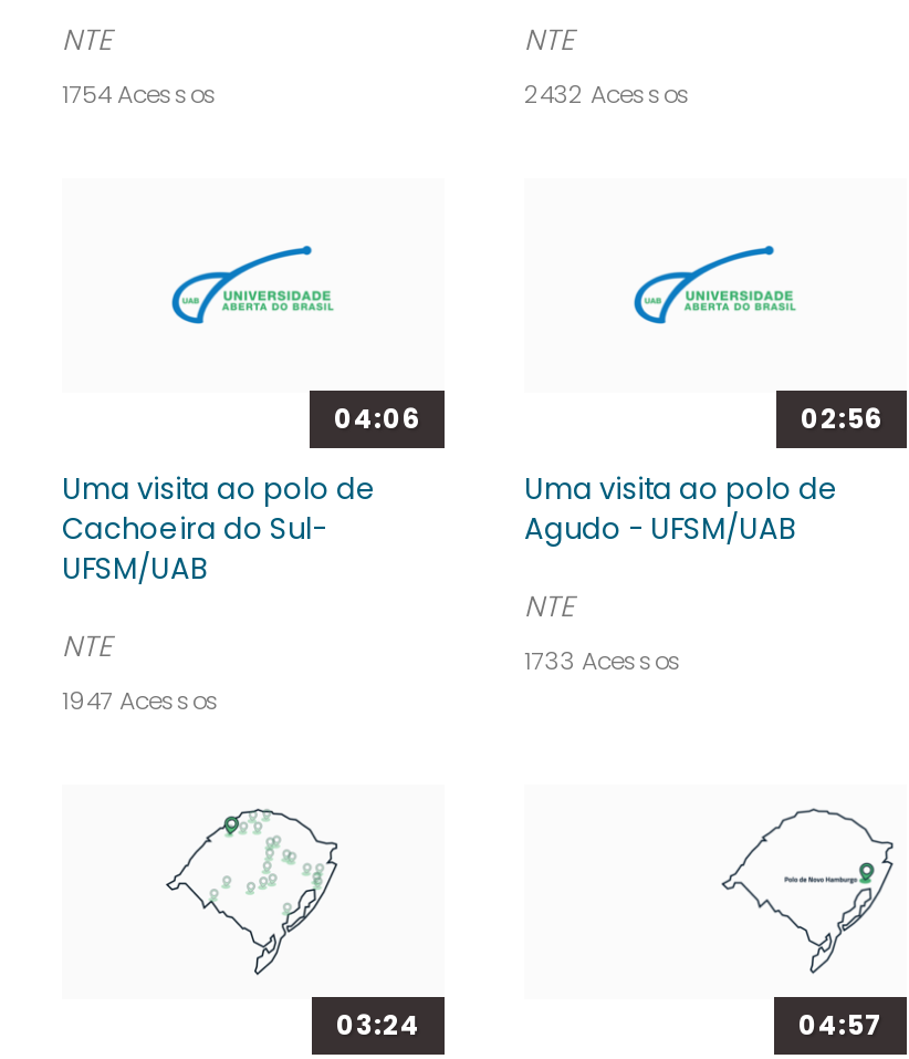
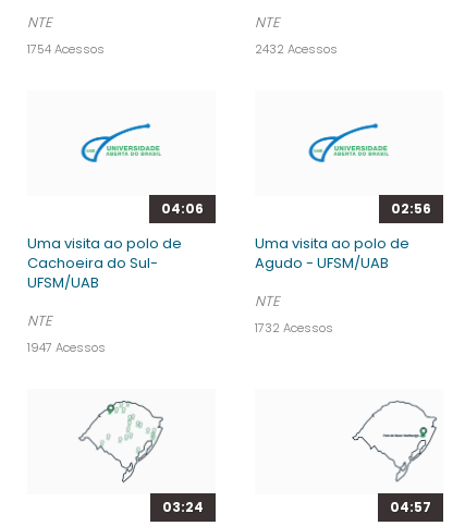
[524,644,683,679] 1733 Acessos -> [255,320,333,337] 1732 Acessos

